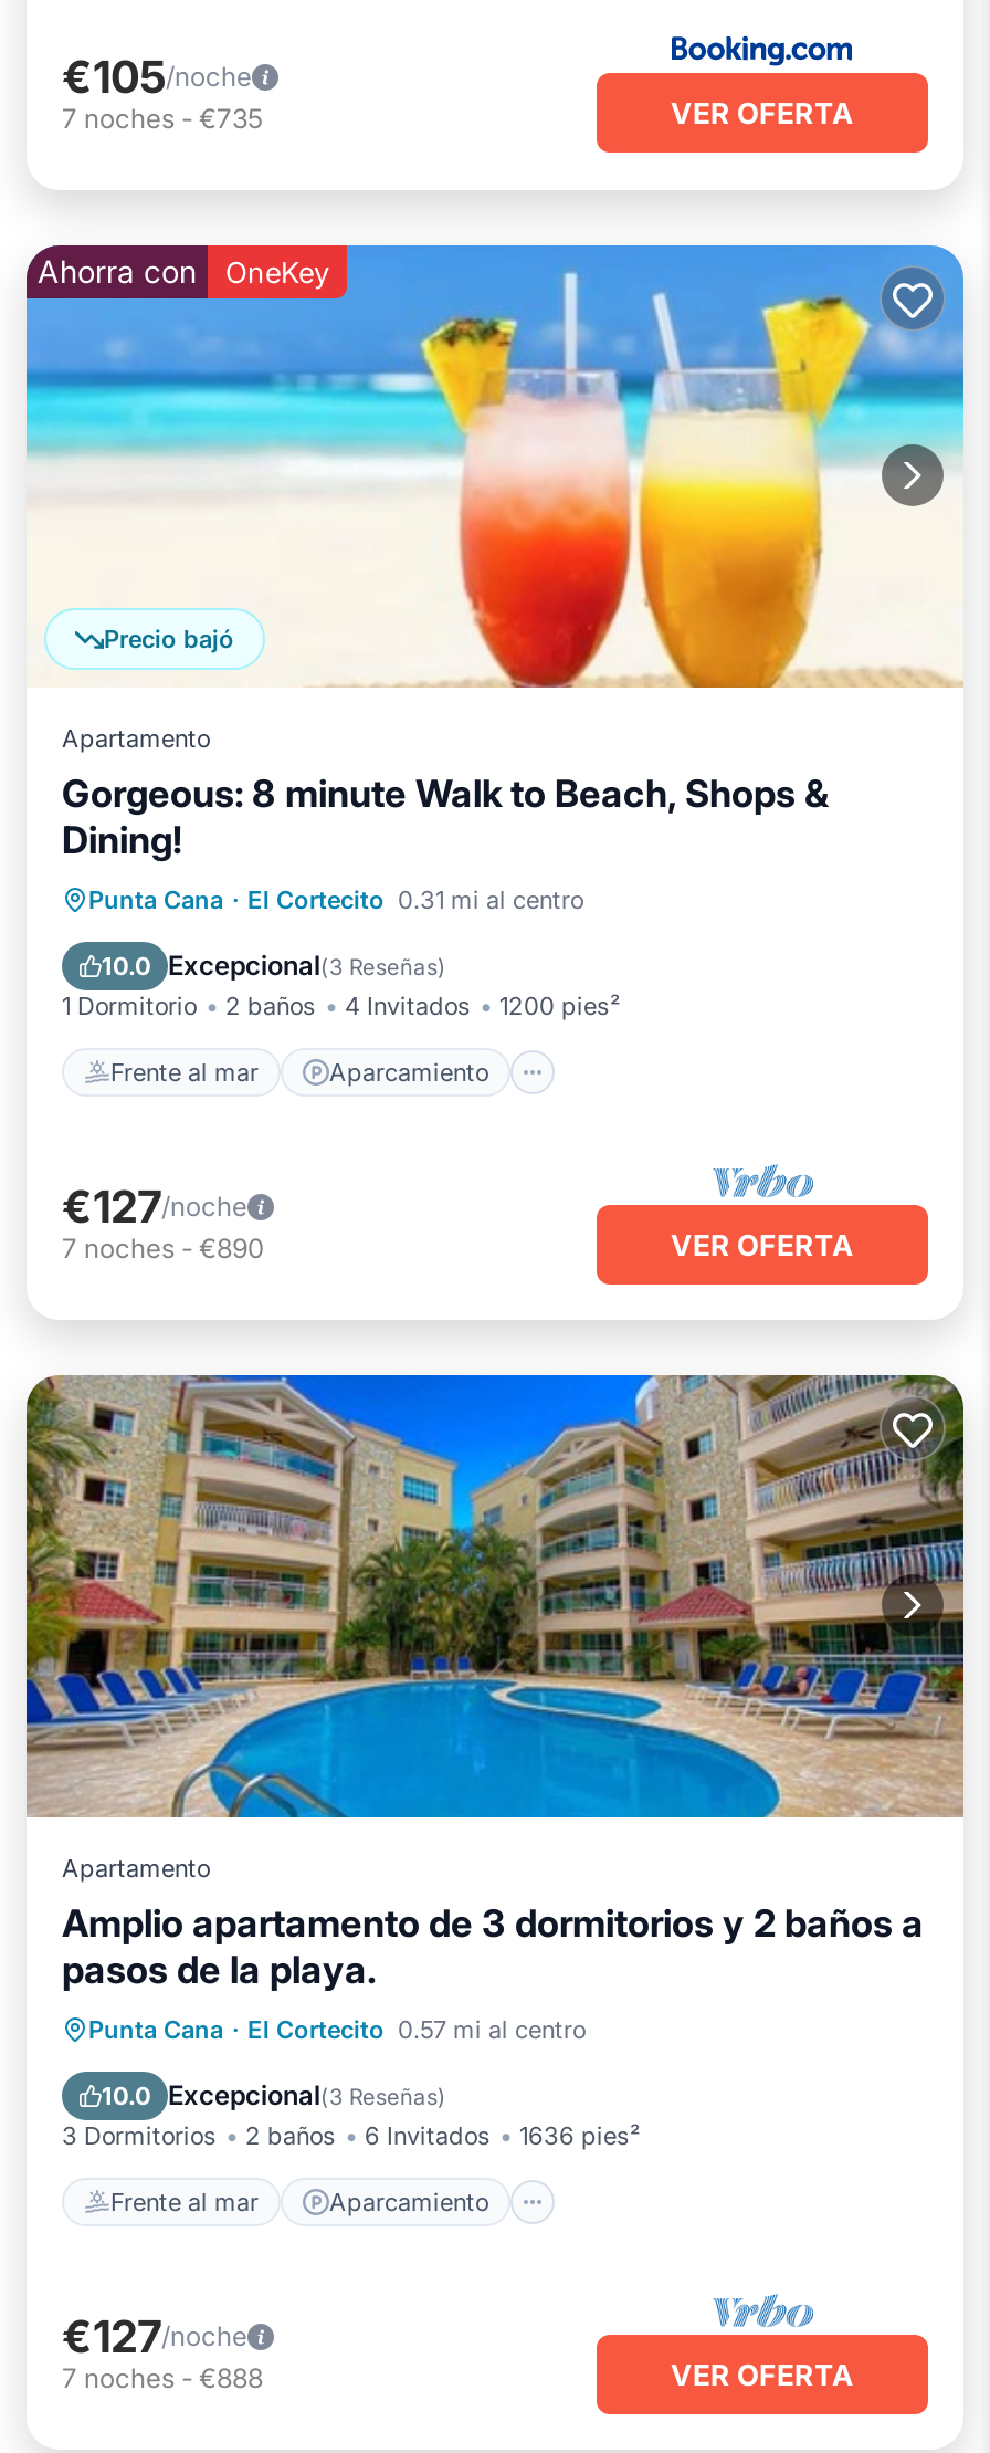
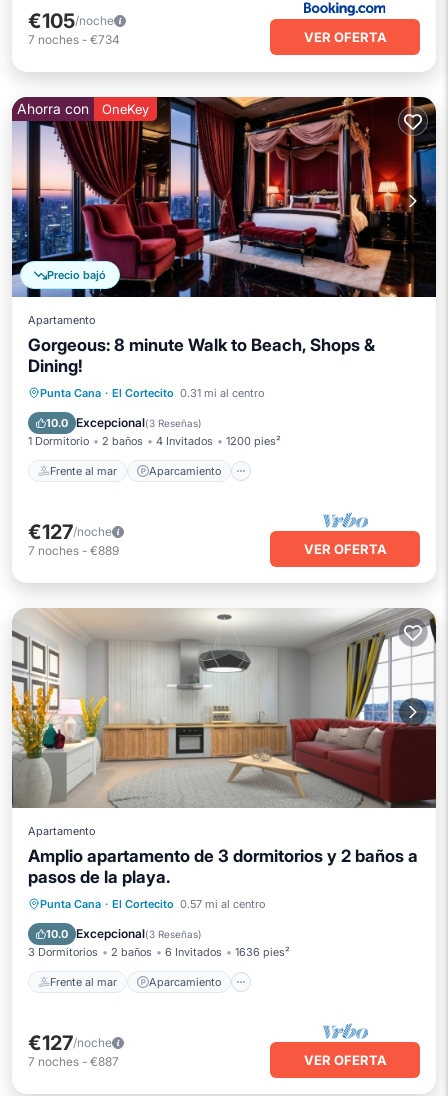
[62,102,263,135] 7 noches - €735 -> [28,32,120,47] 7 noches - €734
[24,243,966,690] [image] -> [11,96,437,298] [image]
[62,1231,265,1265] 7 noches - €890 -> [28,543,119,558] 7 noches - €889
[24,1373,966,1820] [image] -> [11,608,436,809] [image]
[62,2361,263,2394] 7 noches - €888 -> [28,1054,119,1069] 7 noches - €887

